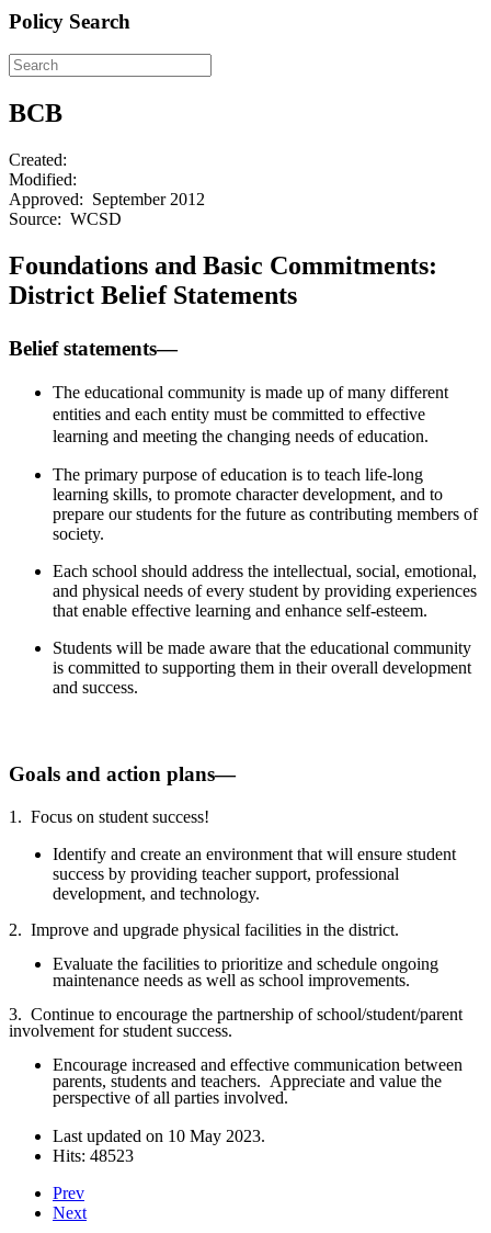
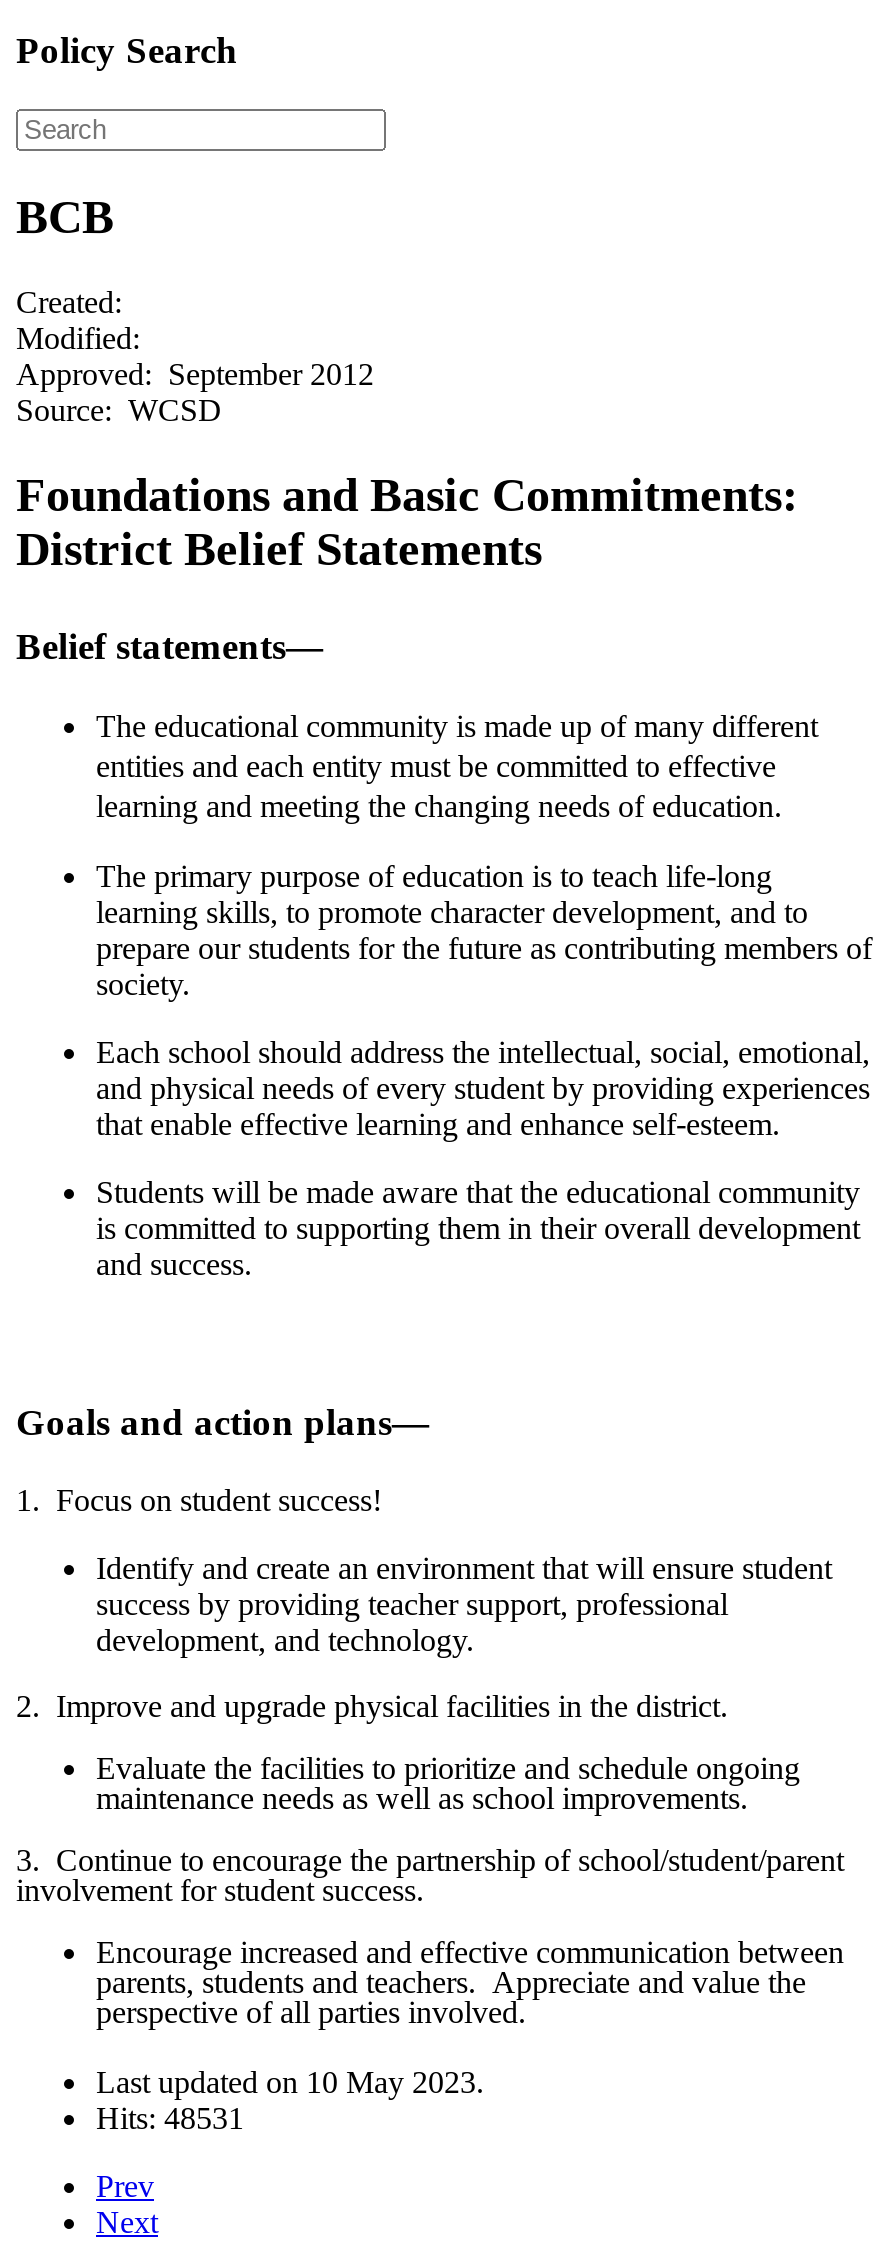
[53,1146,134,1165] Hits: 48523 -> [96,2101,244,2135] Hits: 48531

